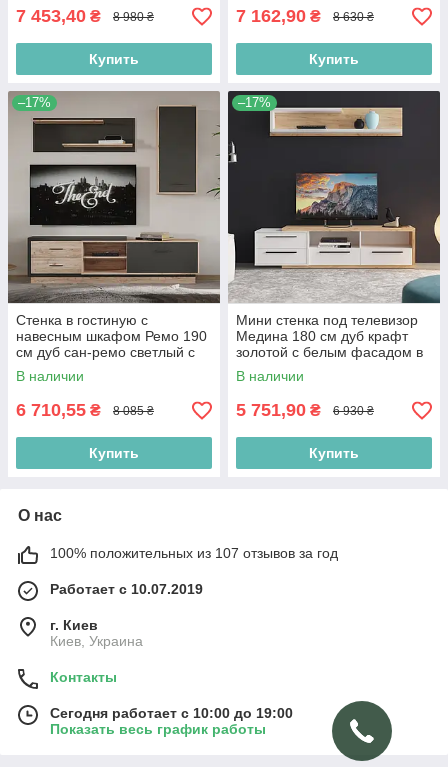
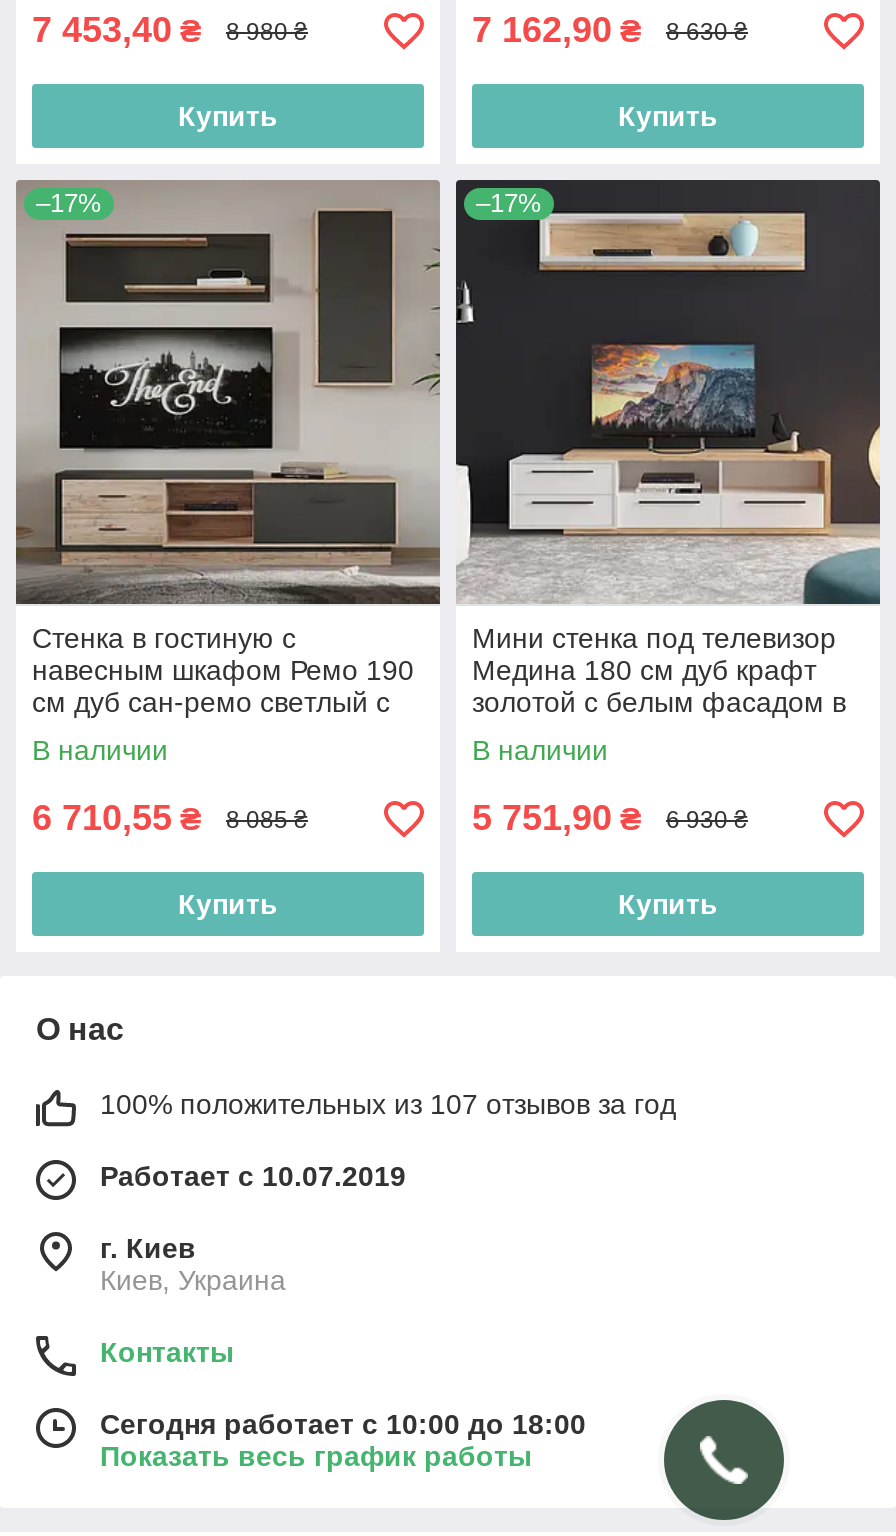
[50,705,293,721] Сегодня работает с 10:00 до 19:00 -> [100,1409,586,1441] Сегодня работает с 10:00 до 18:00

